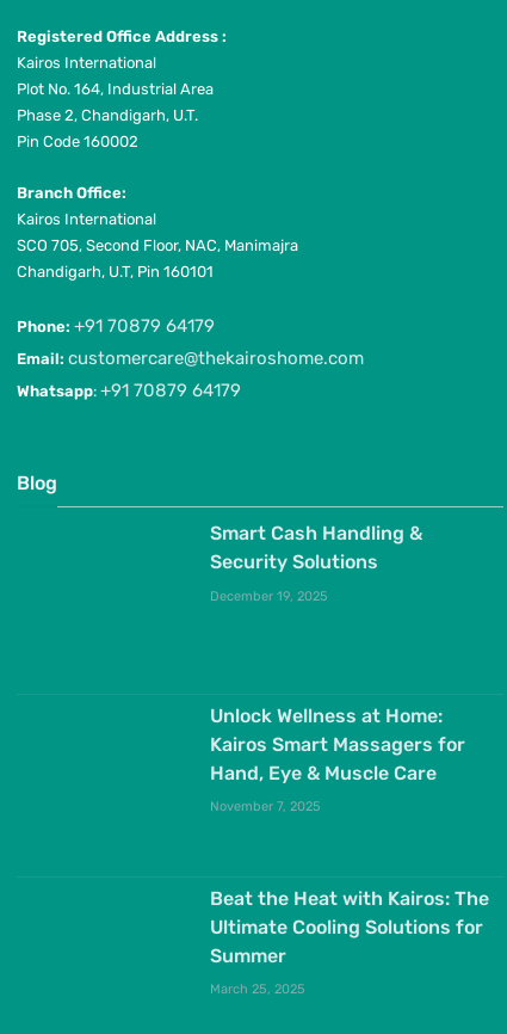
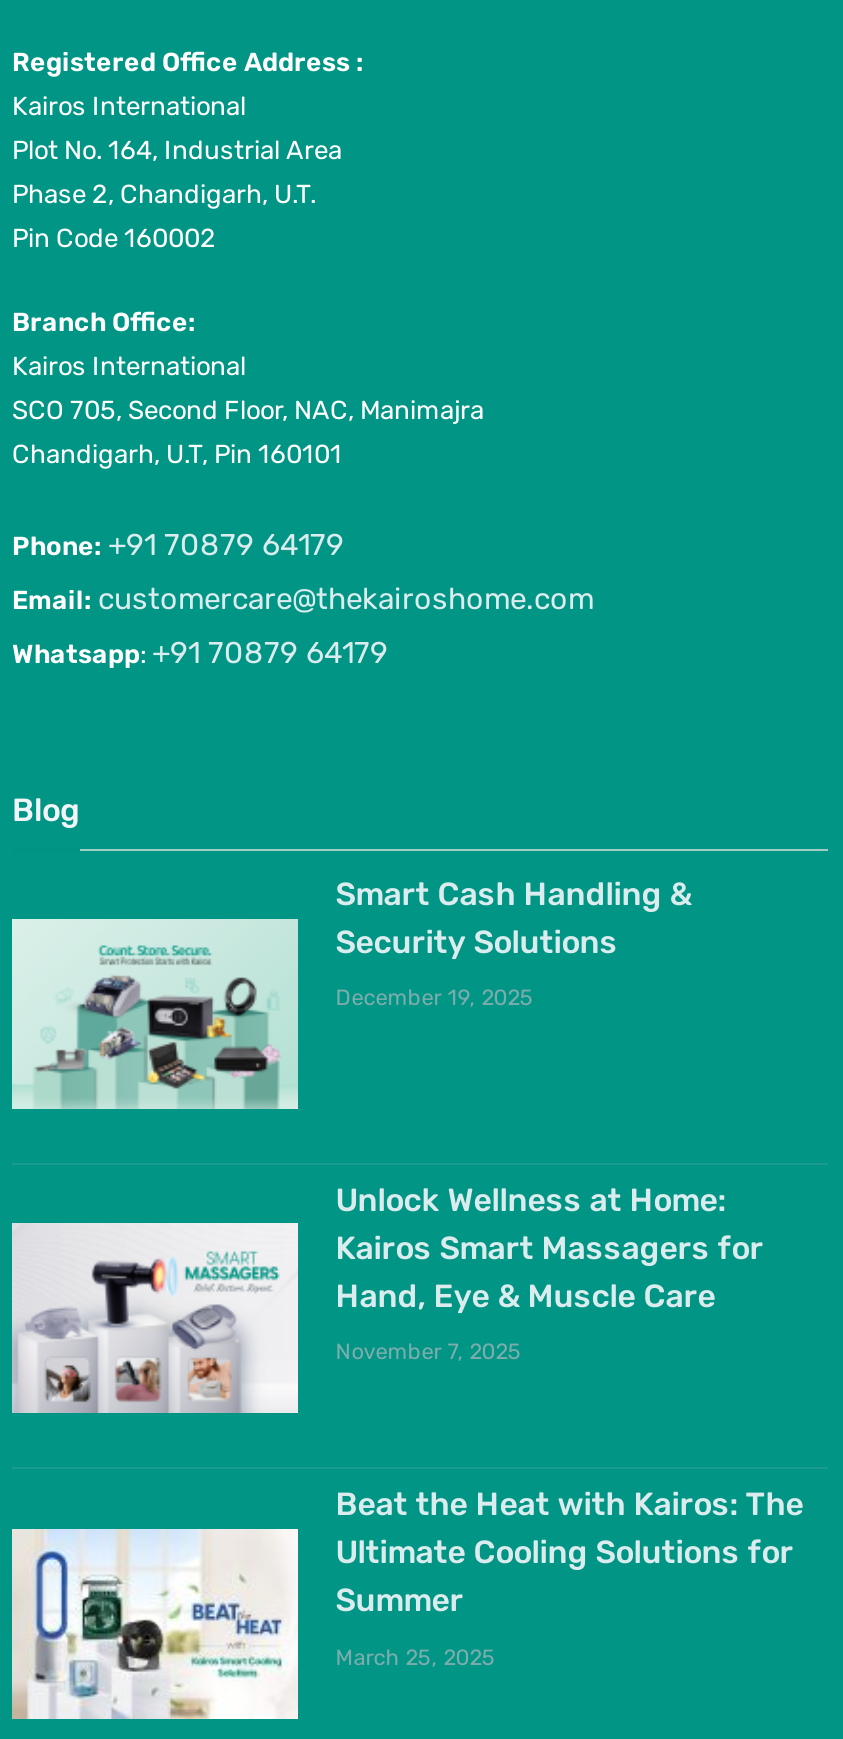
none -> [10,916,300,1112] [image]
none -> [10,1220,300,1416] [image]
none -> [10,1526,300,1722] [image]

